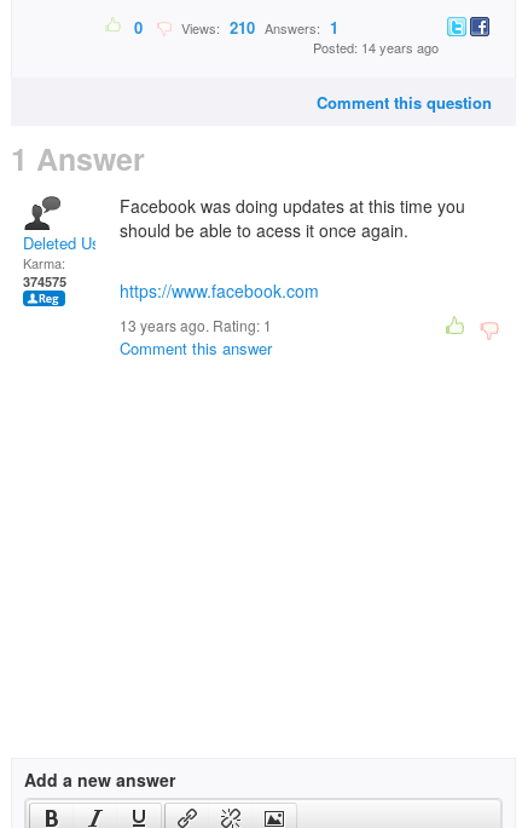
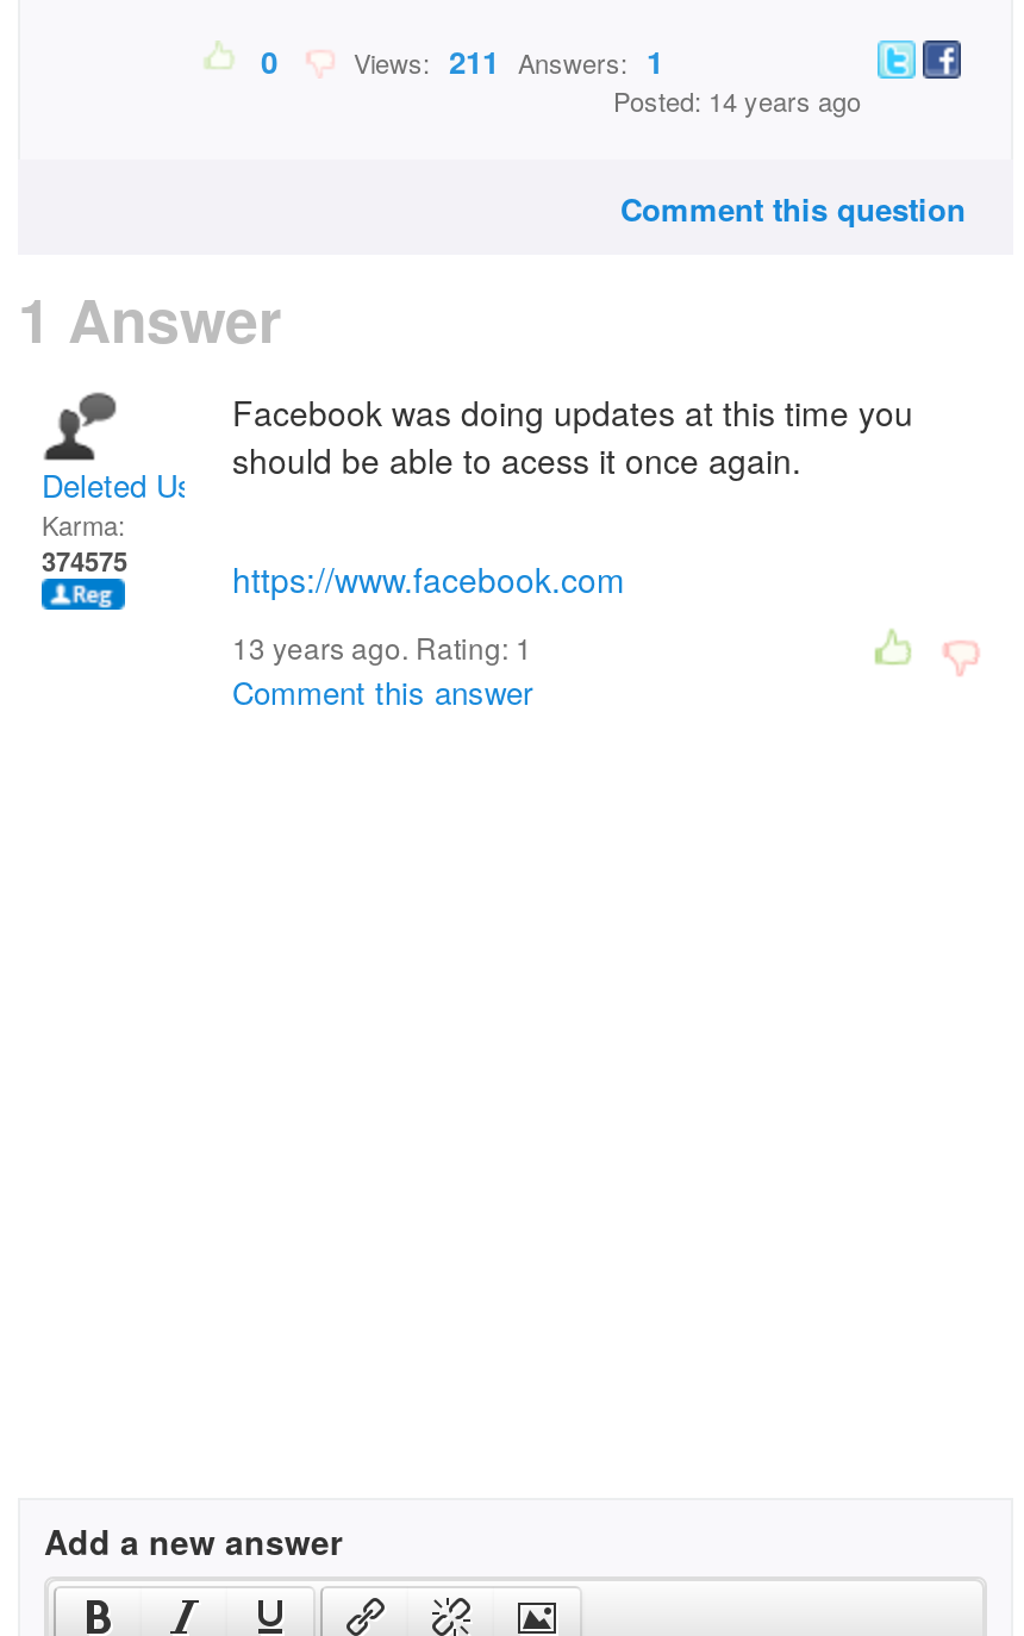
[174,16,338,39] Views: 210 Answers: 1 -> [339,38,663,84] Views: 211 Answers: 1

